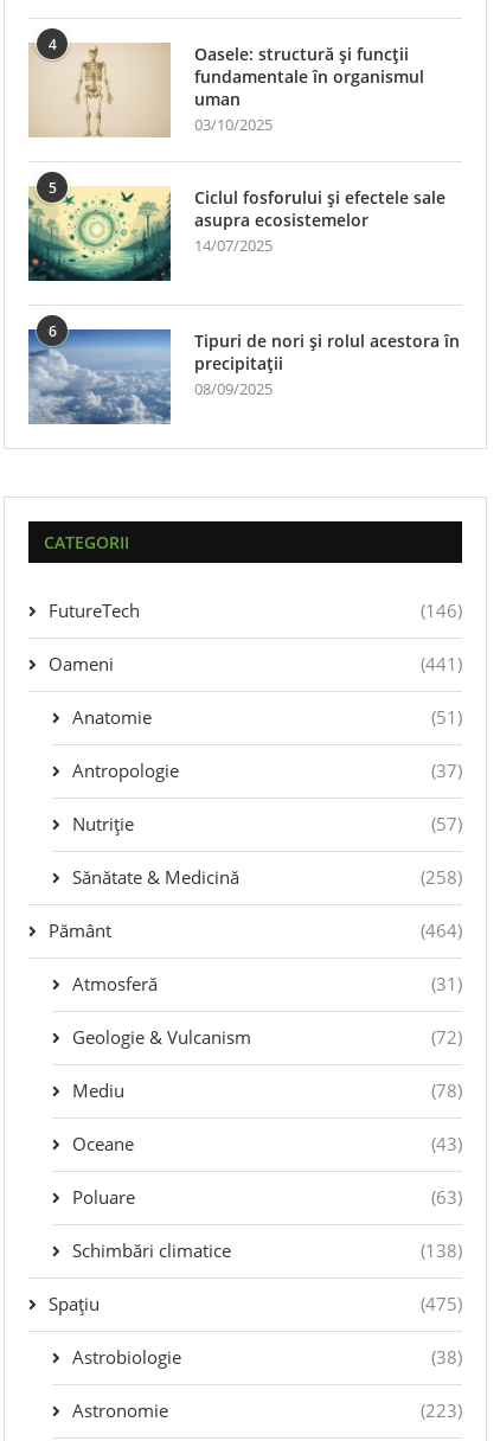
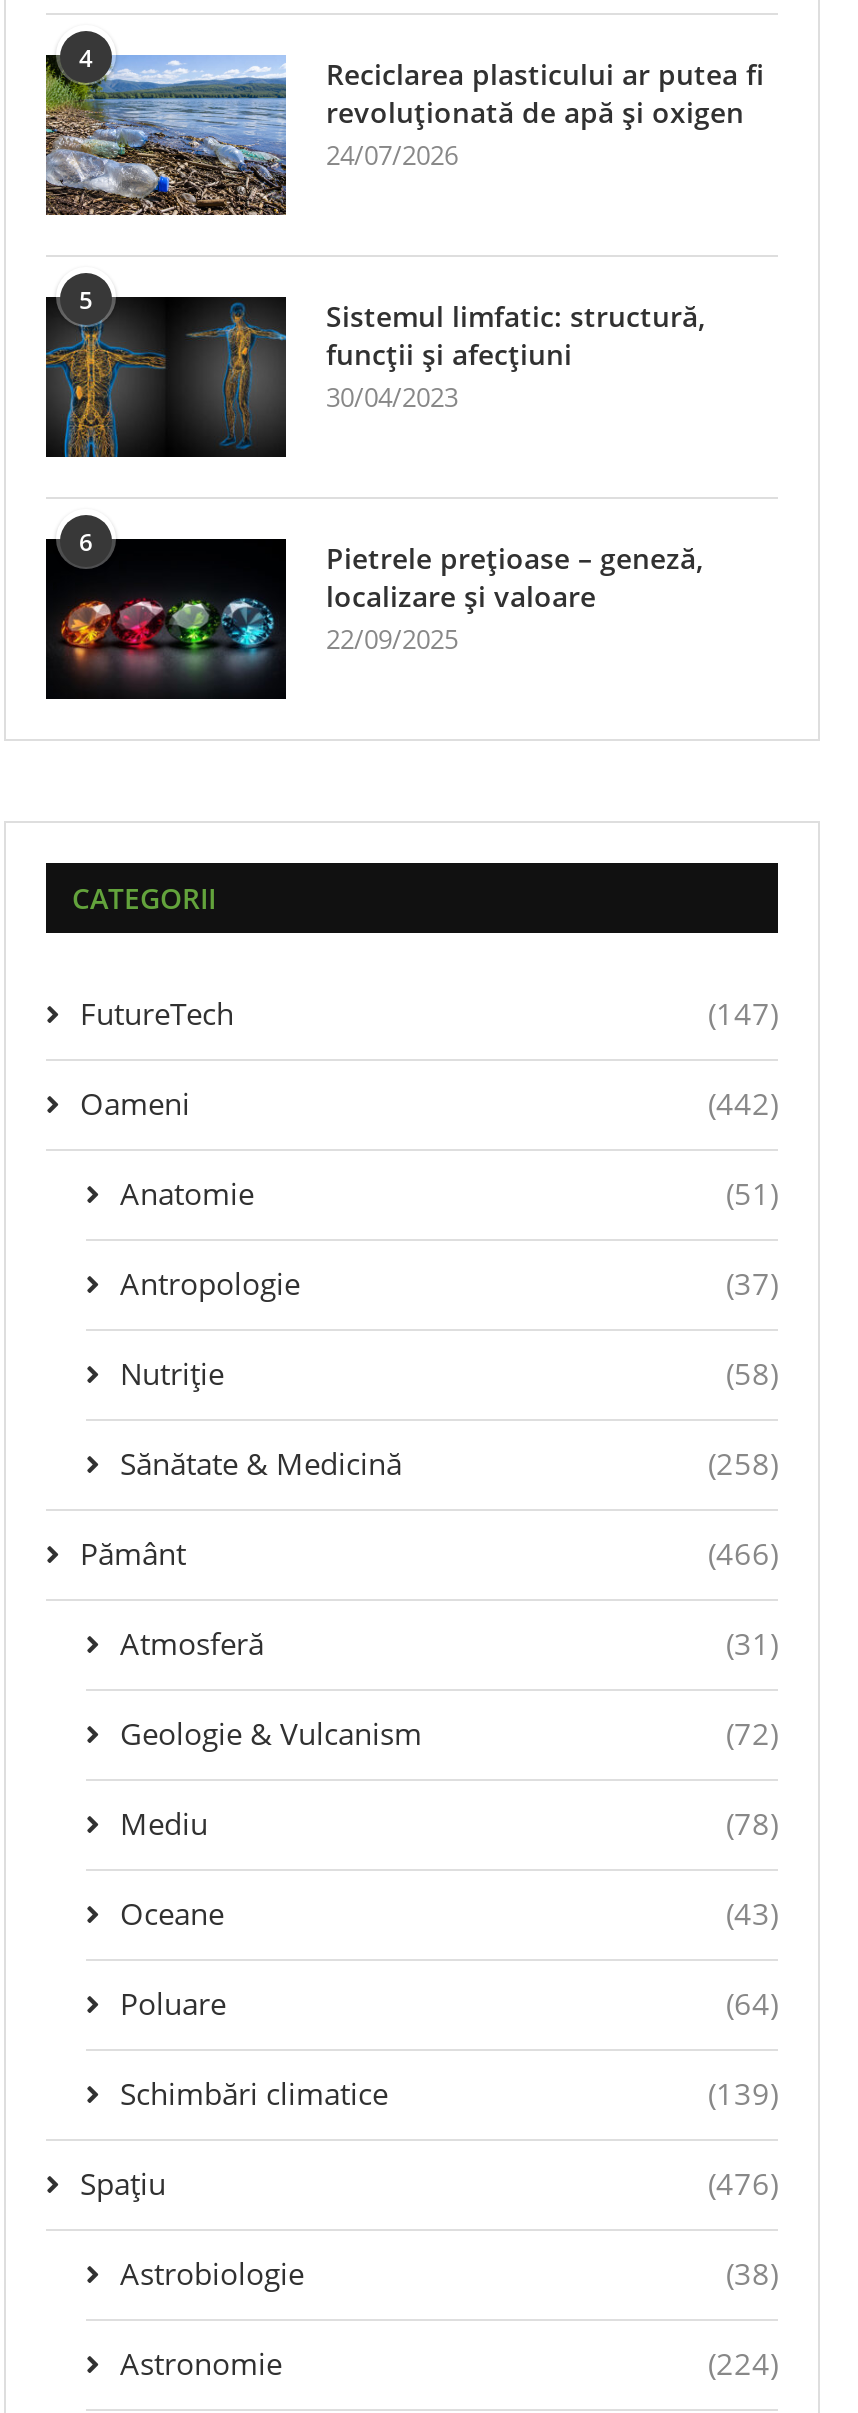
[28,43,424,137] [image] | Oasele: structură și funcții | fundamentale în organismul | uman | 03/10/2025 -> [44,53,764,217] [image] | Reciclarea plasticului ar putea fi | revoluționată de apă și oxigen | 24/07/2026
[27,186,445,281] [image] | Ciclul fosforului și efectele sale | asupra ecosistemelor | 14/07/2025 -> [44,295,706,457] [image] | Sistemul limfatic: structură, | funcții și afecțiuni | 30/04/2023
[27,328,460,425] [image] | Tipuri de nori și rolul acestora în | precipitații | 08/09/2025 -> [44,537,704,701] [image] | Pietrele prețioase – geneză, | localizare și valoare | 22/09/2025
[421,599,462,622] (146) -> [708,993,778,1033] (147)
[421,652,462,676] (441) -> [708,1083,778,1123] (442)
[431,812,462,836] (57) -> [726,1353,778,1393] (58)
[421,919,462,942] (464) -> [708,1533,778,1573] (466)
[431,1185,462,1209] (63) -> [726,1983,778,2023] (64)
[421,1239,462,1262] (138) -> [708,2073,778,2113] (139)
[421,1292,462,1316] (475) -> [708,2163,778,2203] (476)
[421,1399,462,1422] (223) -> [708,2343,778,2383] (224)

